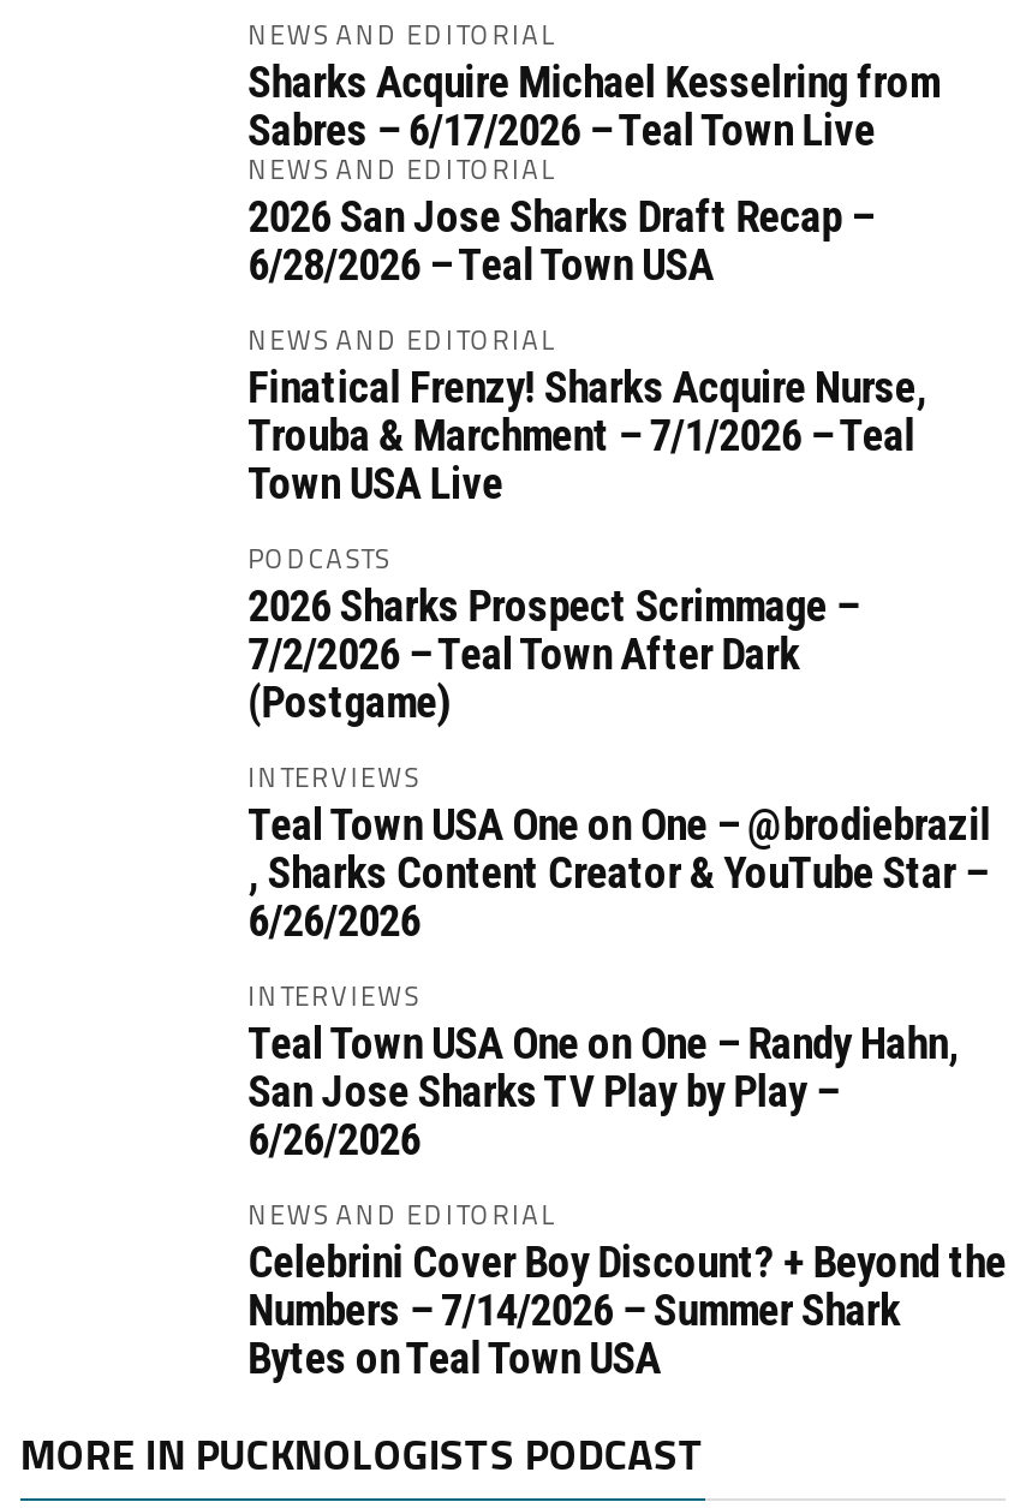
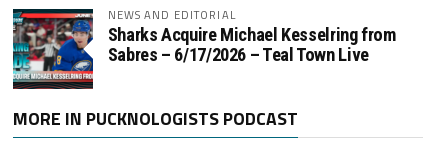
none -> [12,8,94,90] [image]
[248,148,1006,1383] NEWS AND EDITORIAL | 2026 San Jose Sharks Draft Recap – | 6/28/2026 – Teal Town USA | NEWS AND EDITORIAL | Finatical Frenzy! Sharks Acquire Nurse, | Trouba & Marchment – 7/1/2026 – Teal | Town USA Live | PODCASTS | 2026 Sharks Prospect Scrimmage – | 7/2/2026 – Teal Town After Dark | (Postgame) | INTERVIEWS | Teal Town USA One on One – @brodiebrazil | , Sharks Content Creator & YouTube Star – | 6/26/2026 | INTERVIEWS | Teal Town USA One on One – Randy Hahn, | San Jose Sharks TV Play by Play – | 6/26/2026 | NEWS AND EDITORIAL | Celebrini Cover Boy Discount? + Beyond the | Numbers – 7/14/2026 – Summer Shark | Bytes on Teal Town USA -> none

